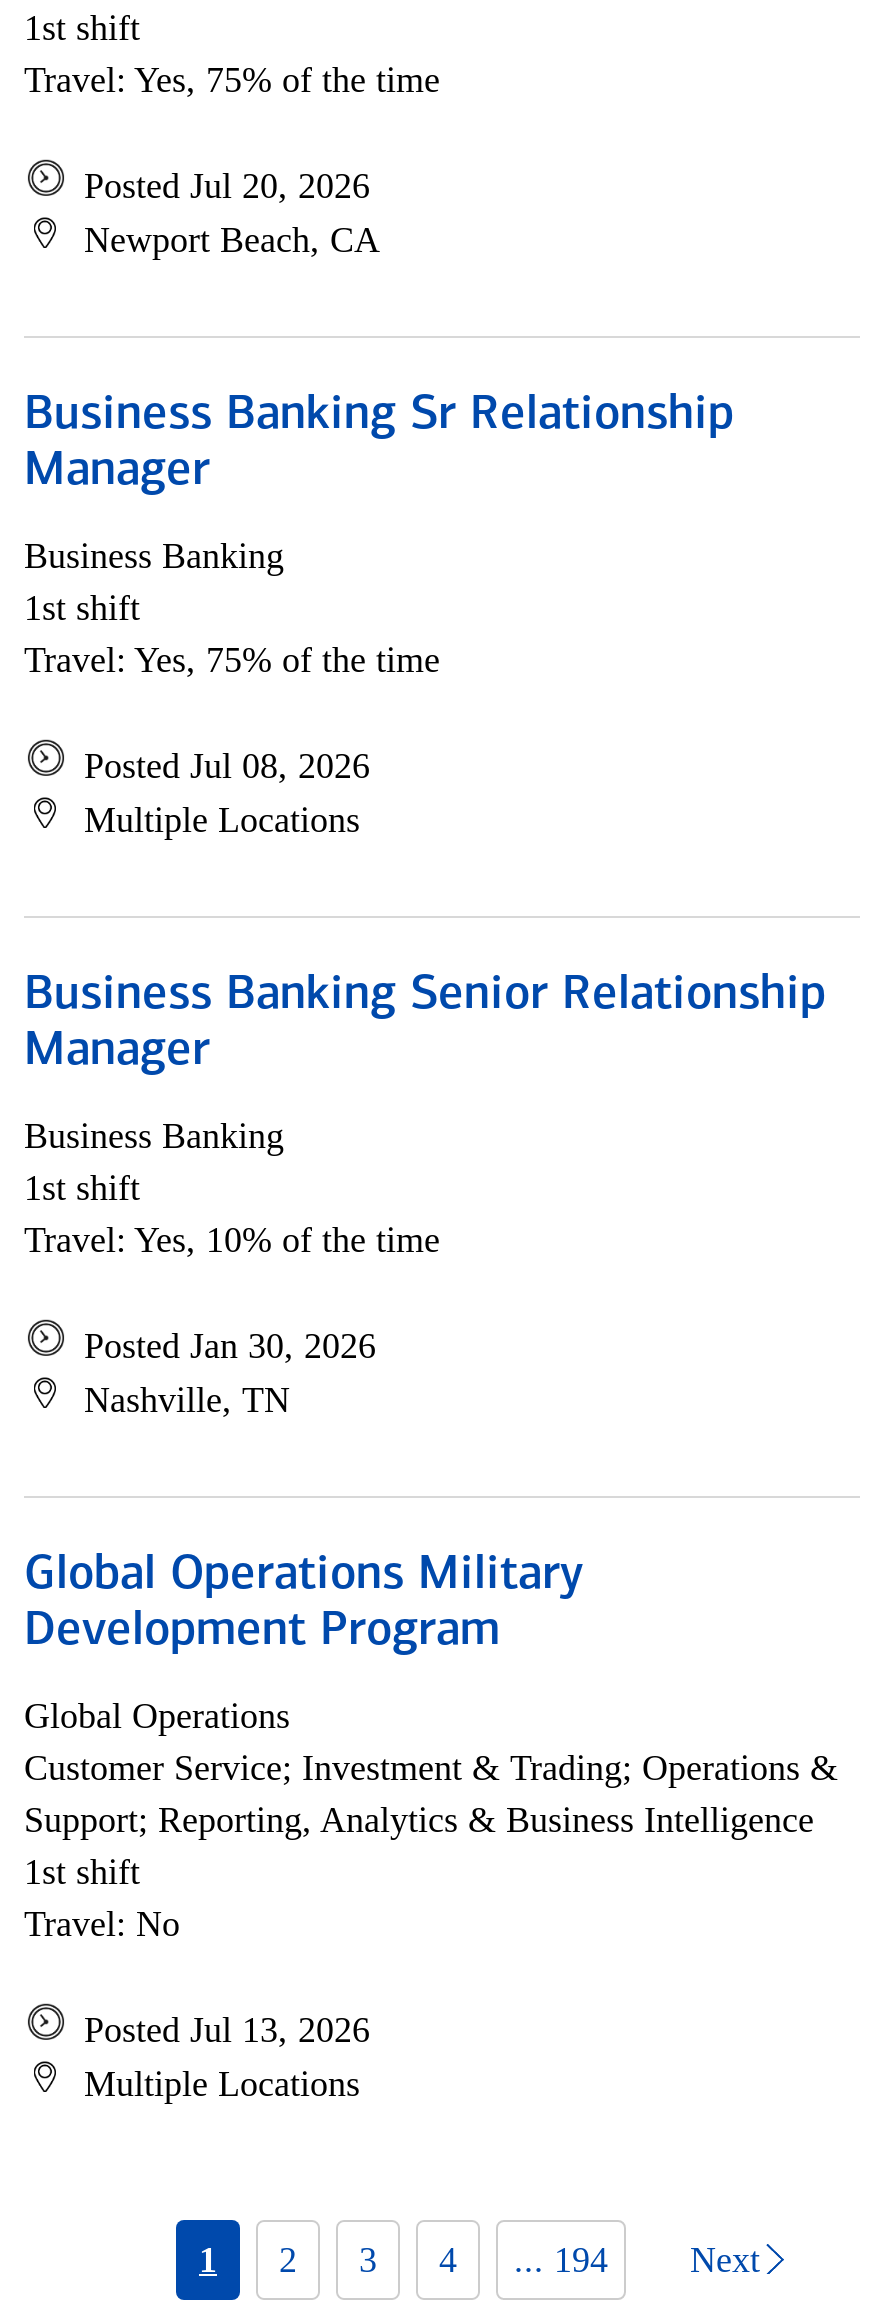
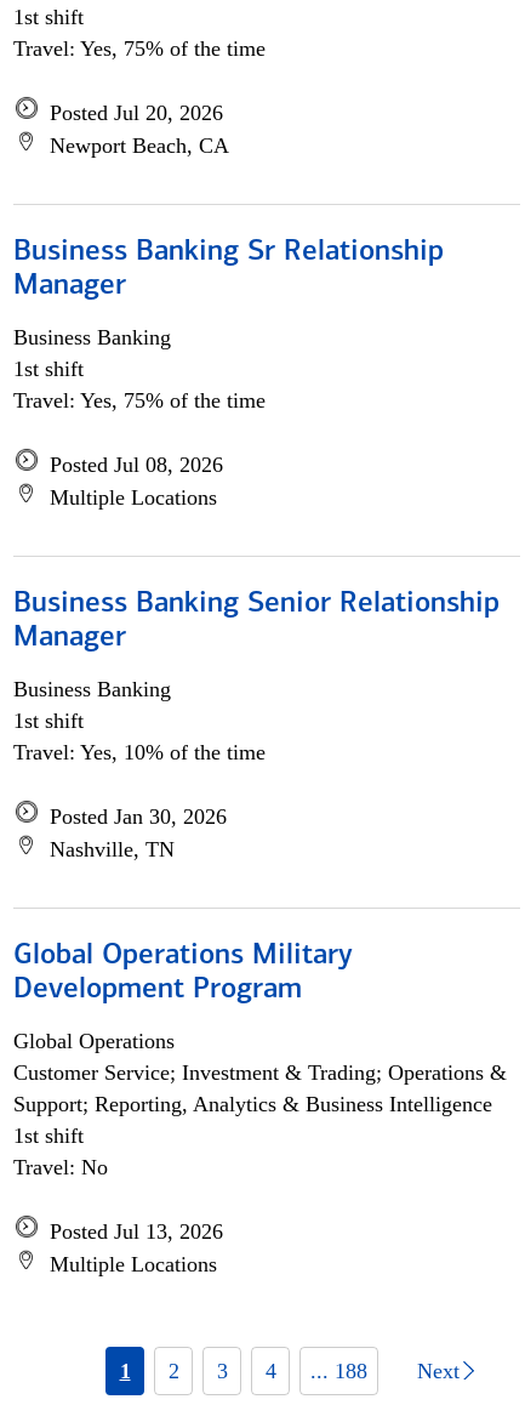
[199,2239,608,2279] 1 2 3 4 ... 194 -> [119,1358,367,1383] 1 2 3 4 ... 188

